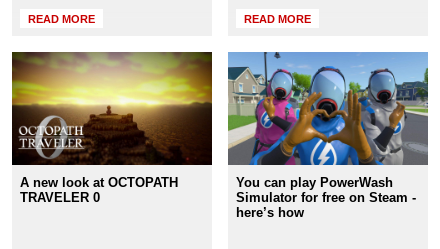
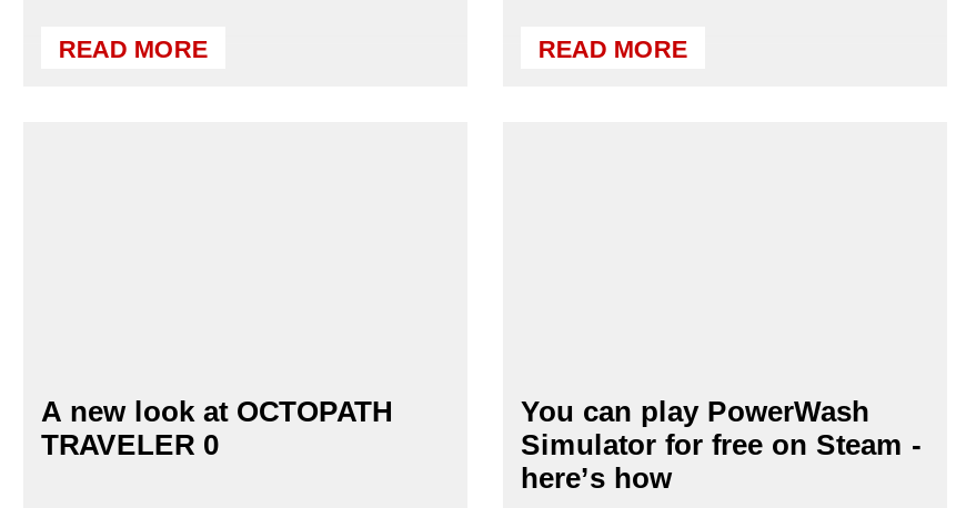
[11,51,213,166] [image] -> none
[227,51,429,166] [image] -> none

